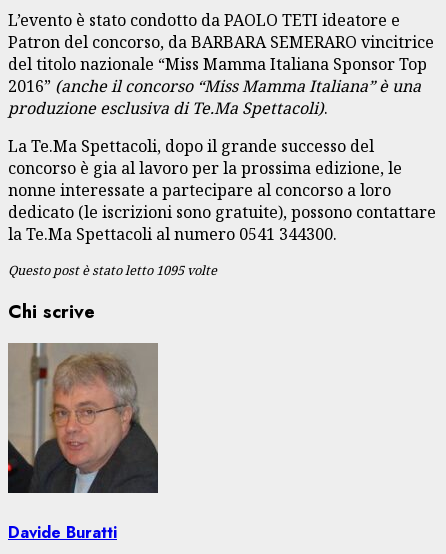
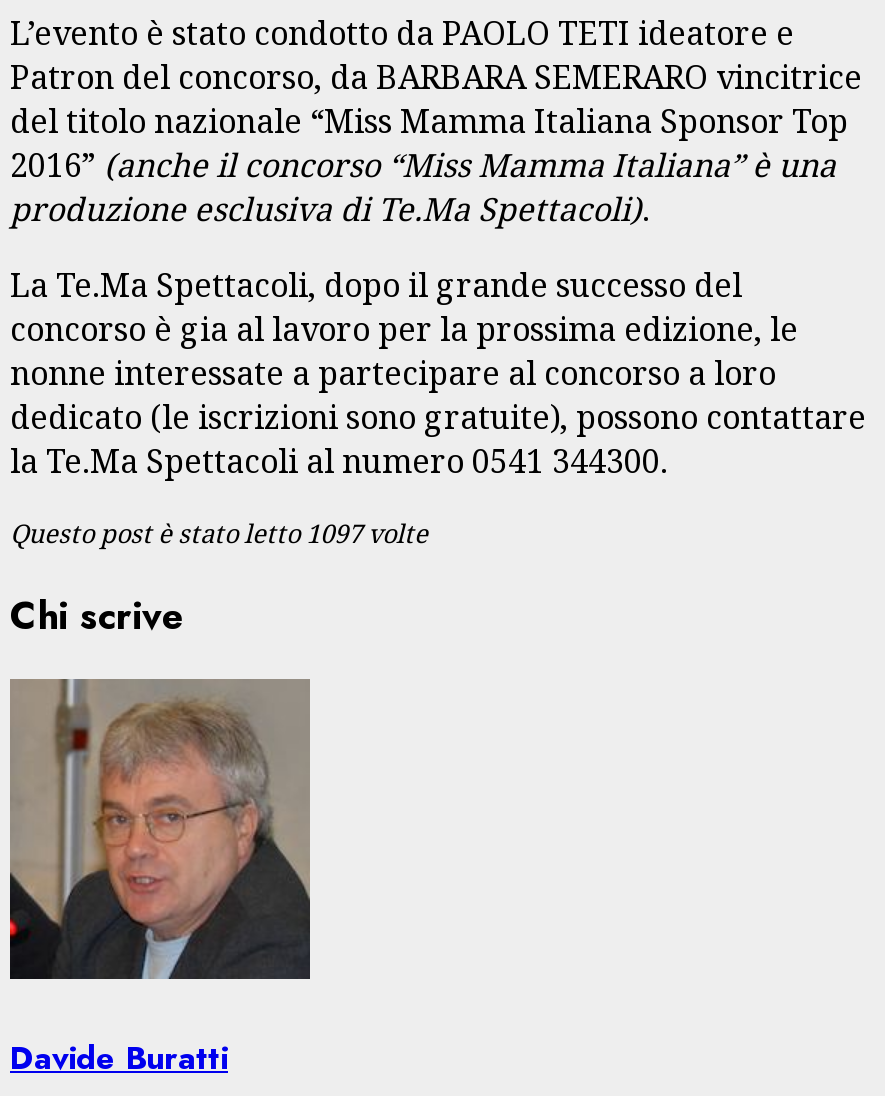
[8,261,217,279] Questo post è stato letto 1095 volte -> [10,515,428,551] Questo post è stato letto 1097 volte

